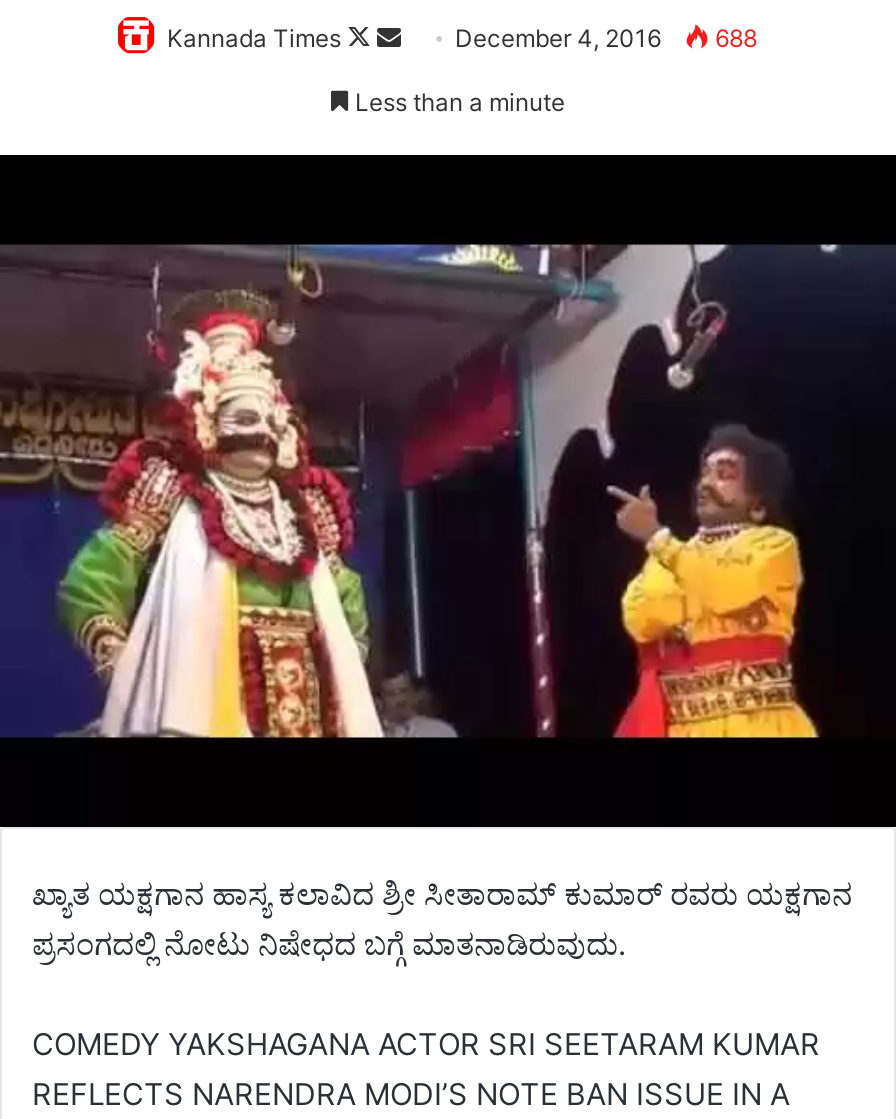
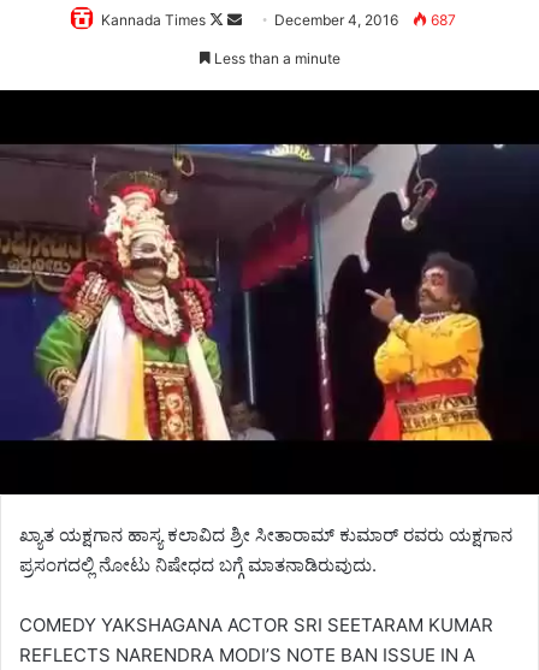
[709,23,757,53] 688 -> [427,11,455,29] 687

